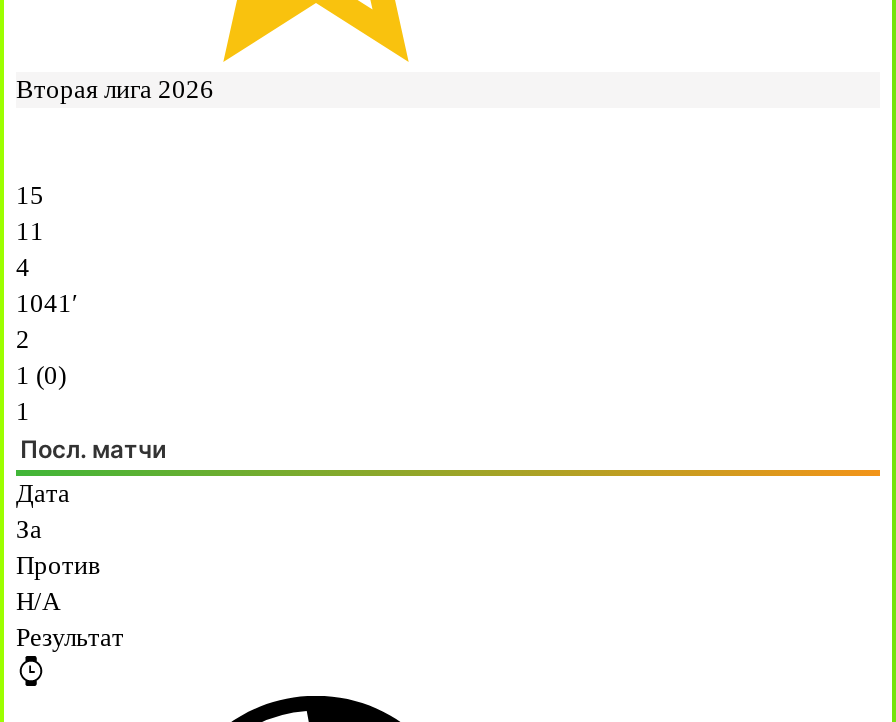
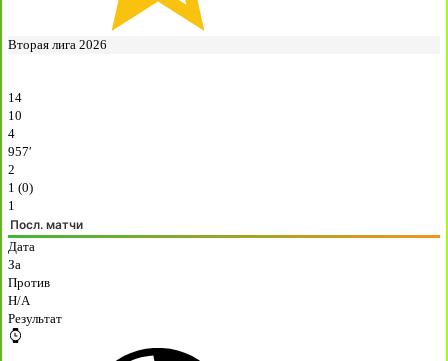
[16,180,44,210] 15 -> [8,90,22,105] 14
[16,216,44,246] 11 -> [8,108,22,123] 10
[16,288,78,318] 1041′ -> [8,144,32,159] 957′

